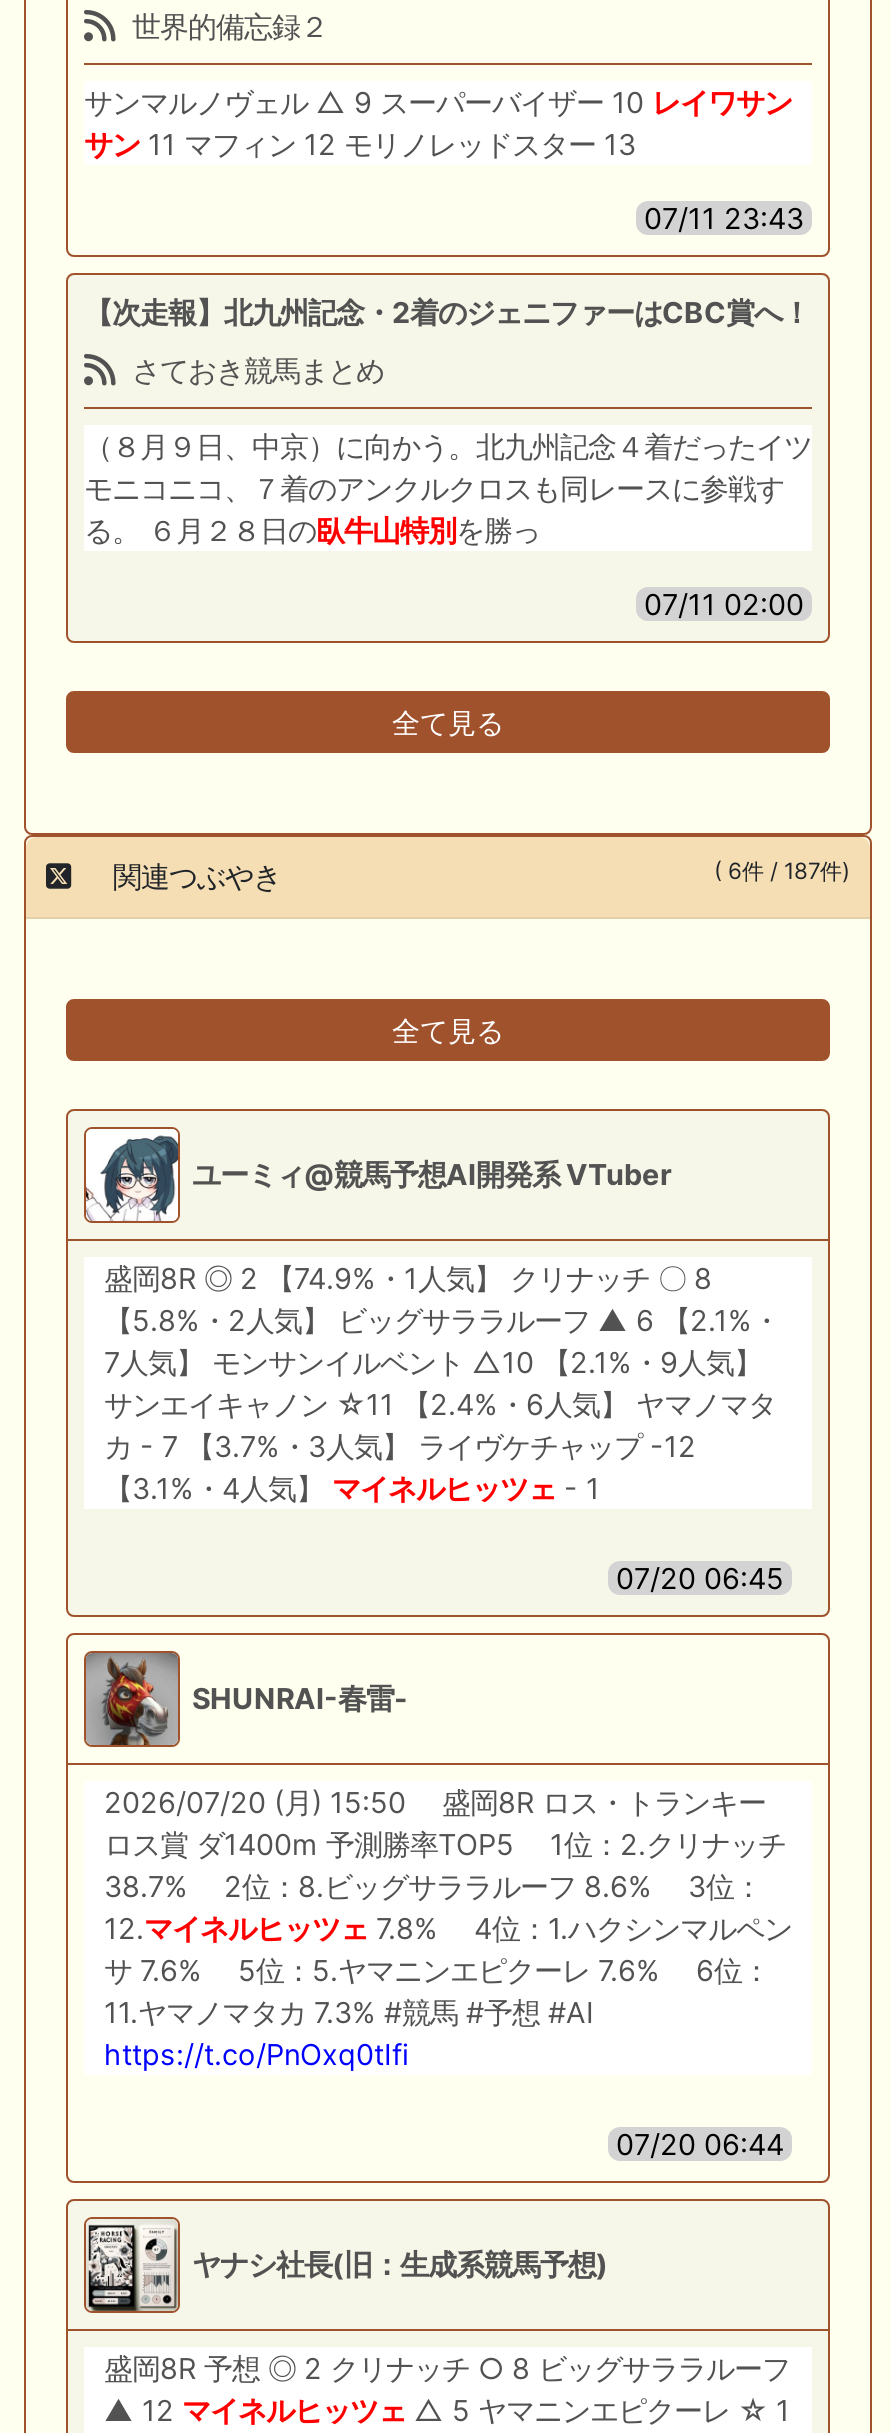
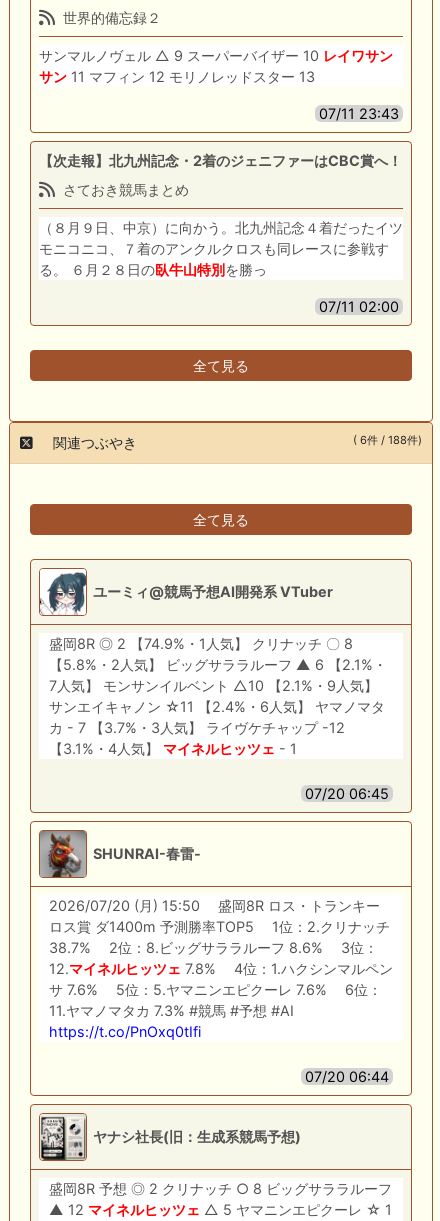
[714,857,850,885] ( 6件 / 187件) -> [353,433,422,447] ( 6件 / 188件)

